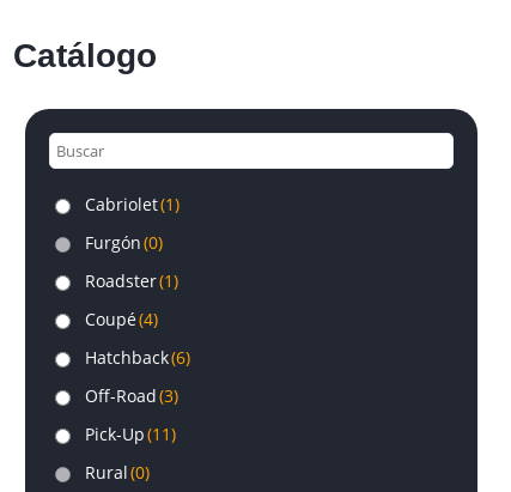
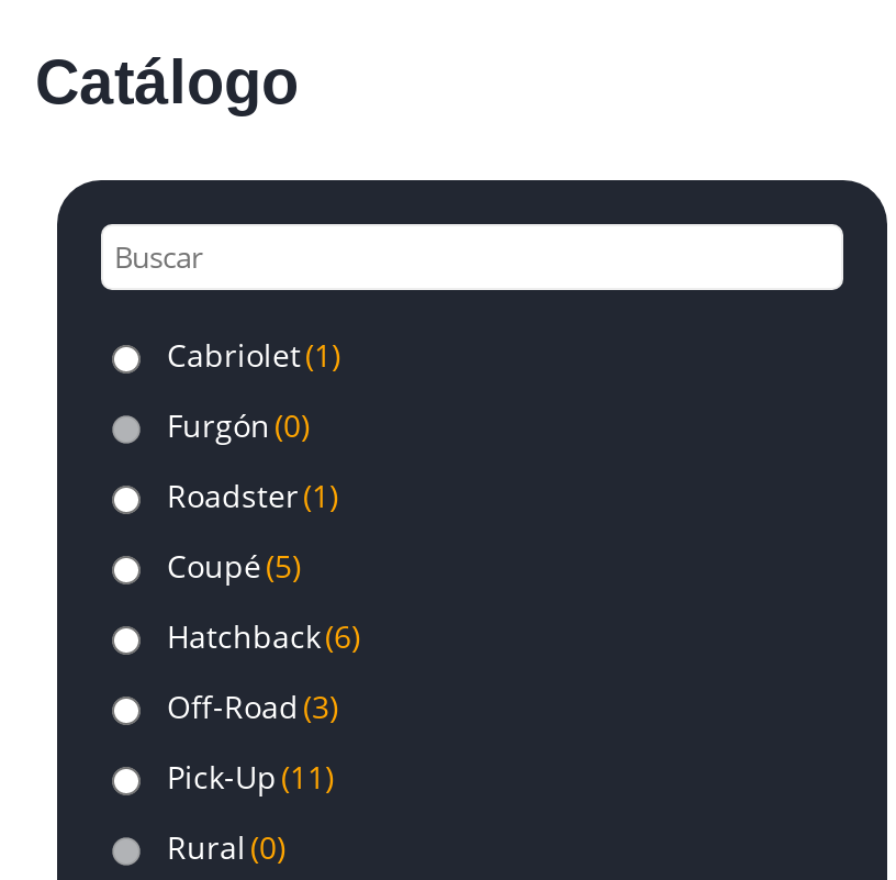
[85,308,158,330] Coupé (4) -> [167,545,301,587] Coupé (5)

